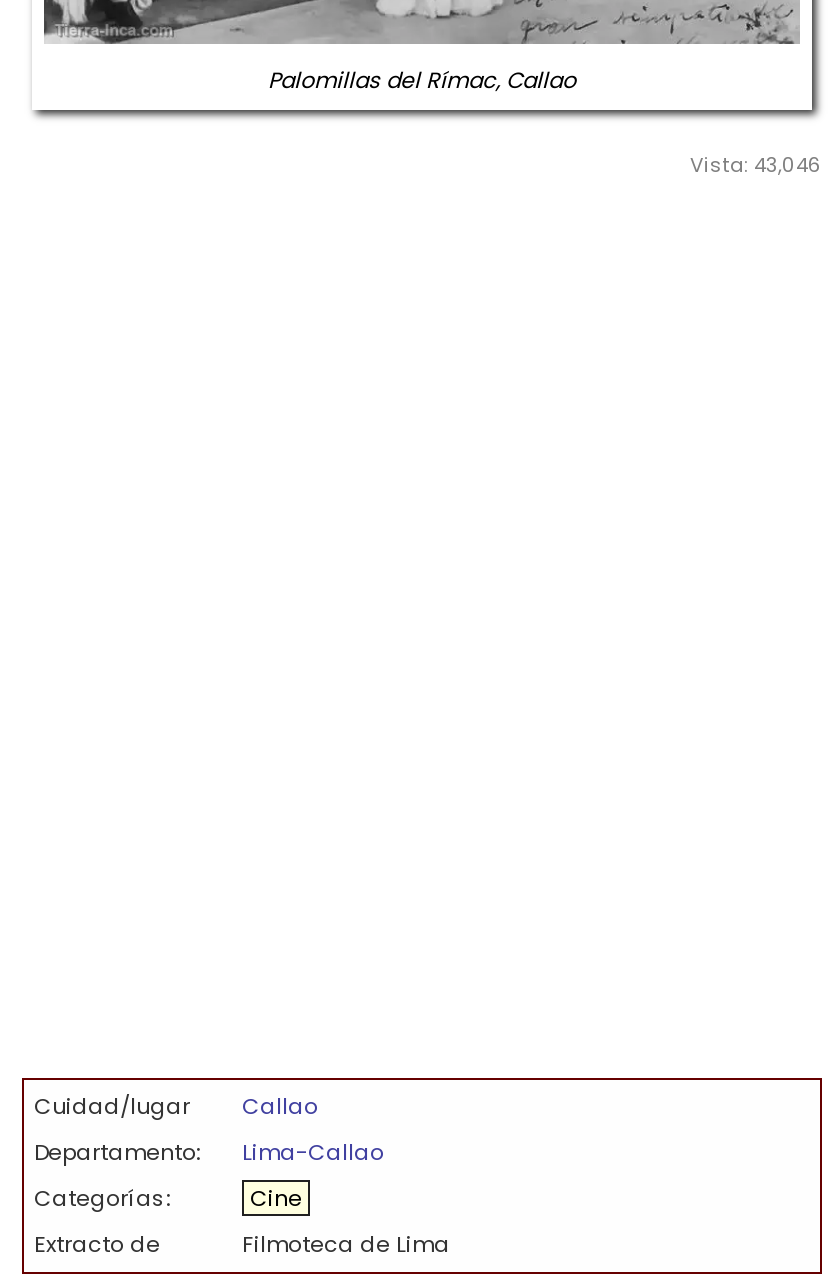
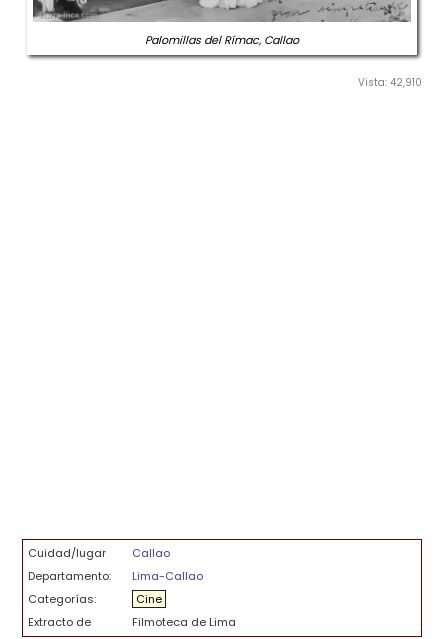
[690,150,822,180] Vista: 43,046 -> [358,75,422,90] Vista: 42,910

